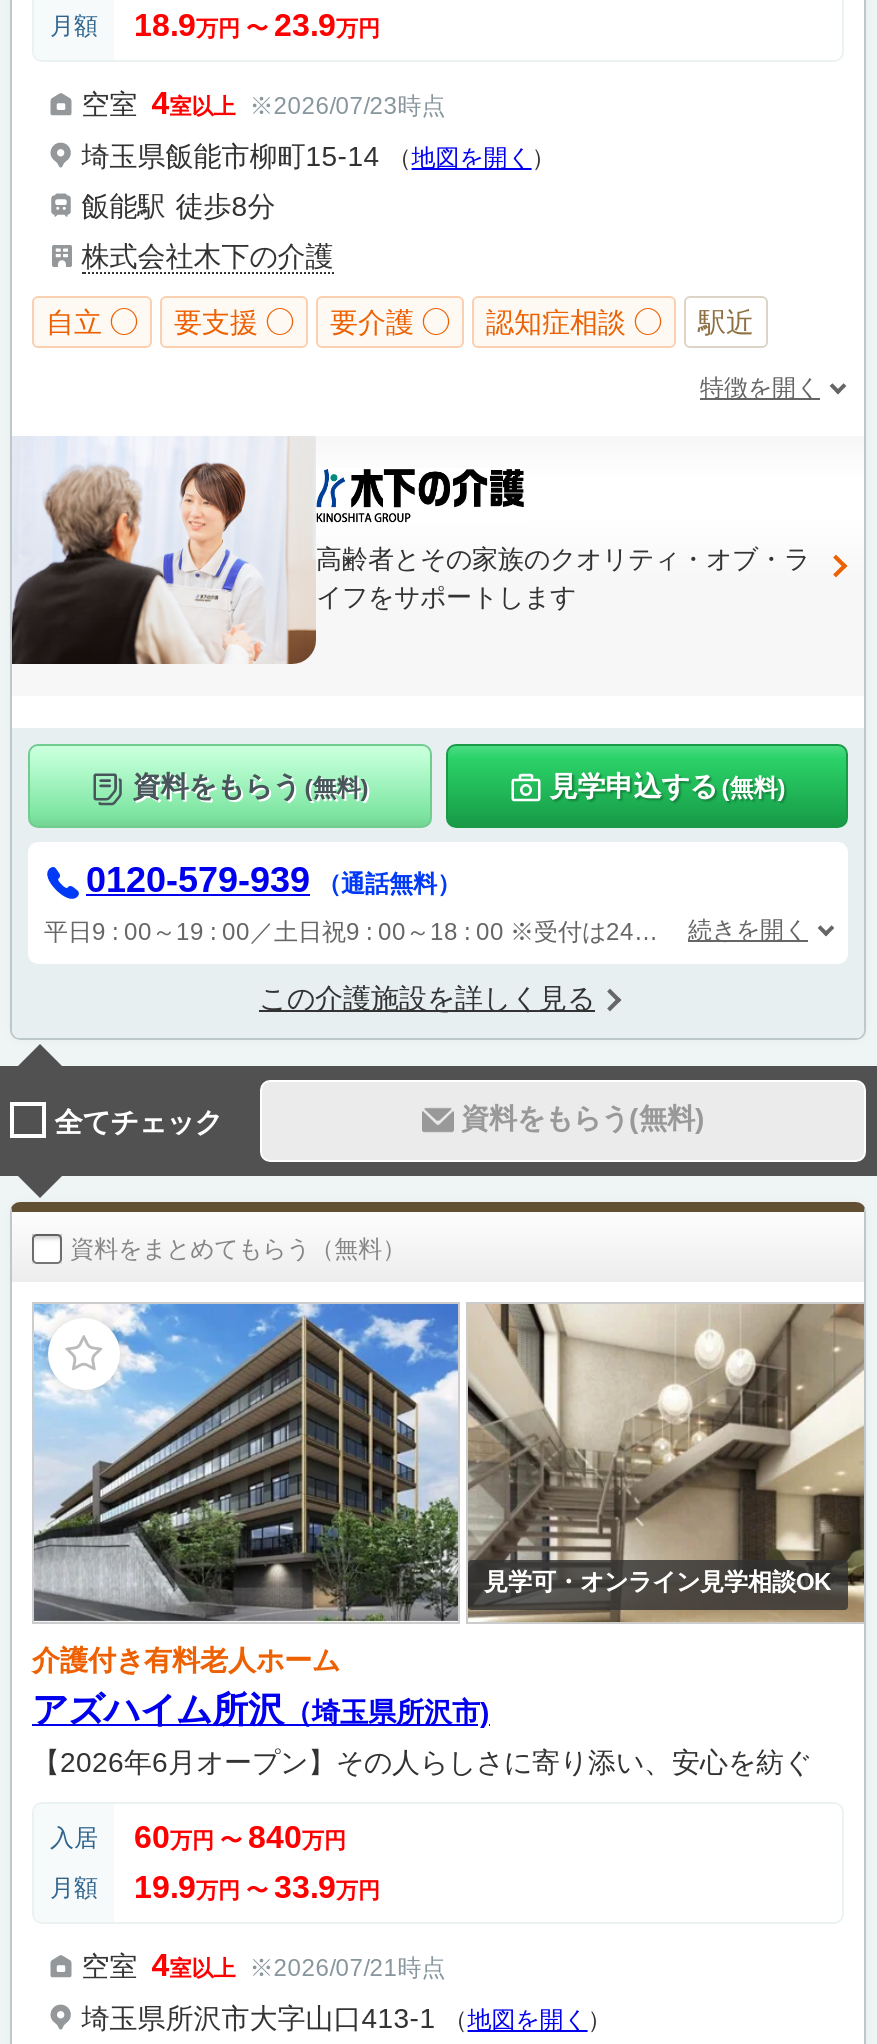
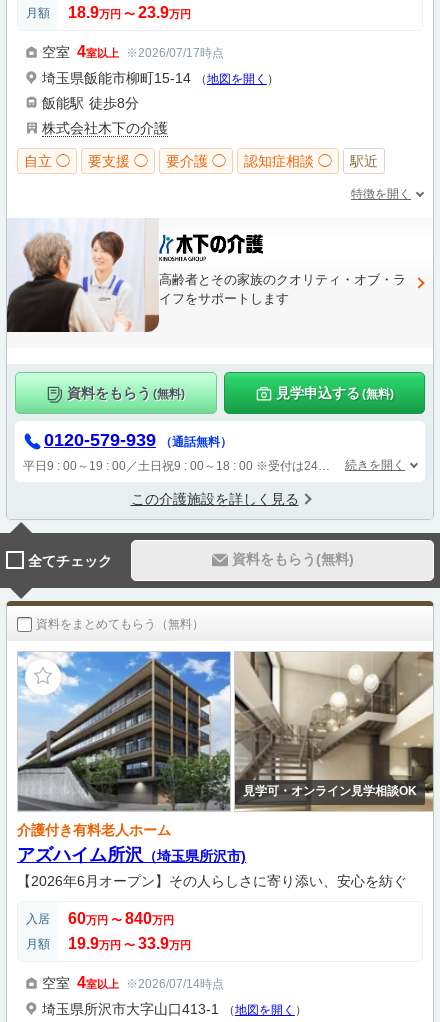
[82,86,446,120] 空室 4室以上 ※2026/07/23時点 -> [42,43,224,60] 空室 4室以上 ※2026/07/17時点
[82,1947,446,1981] 空室 4室以上 ※2026/07/21時点 -> [42,974,224,991] 空室 4室以上 ※2026/07/14時点

